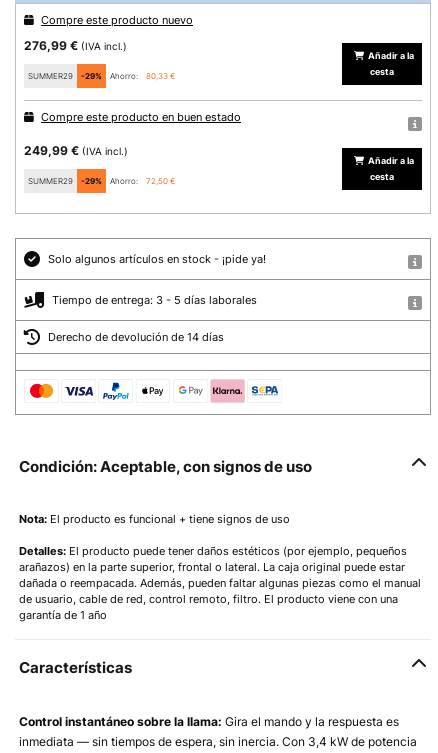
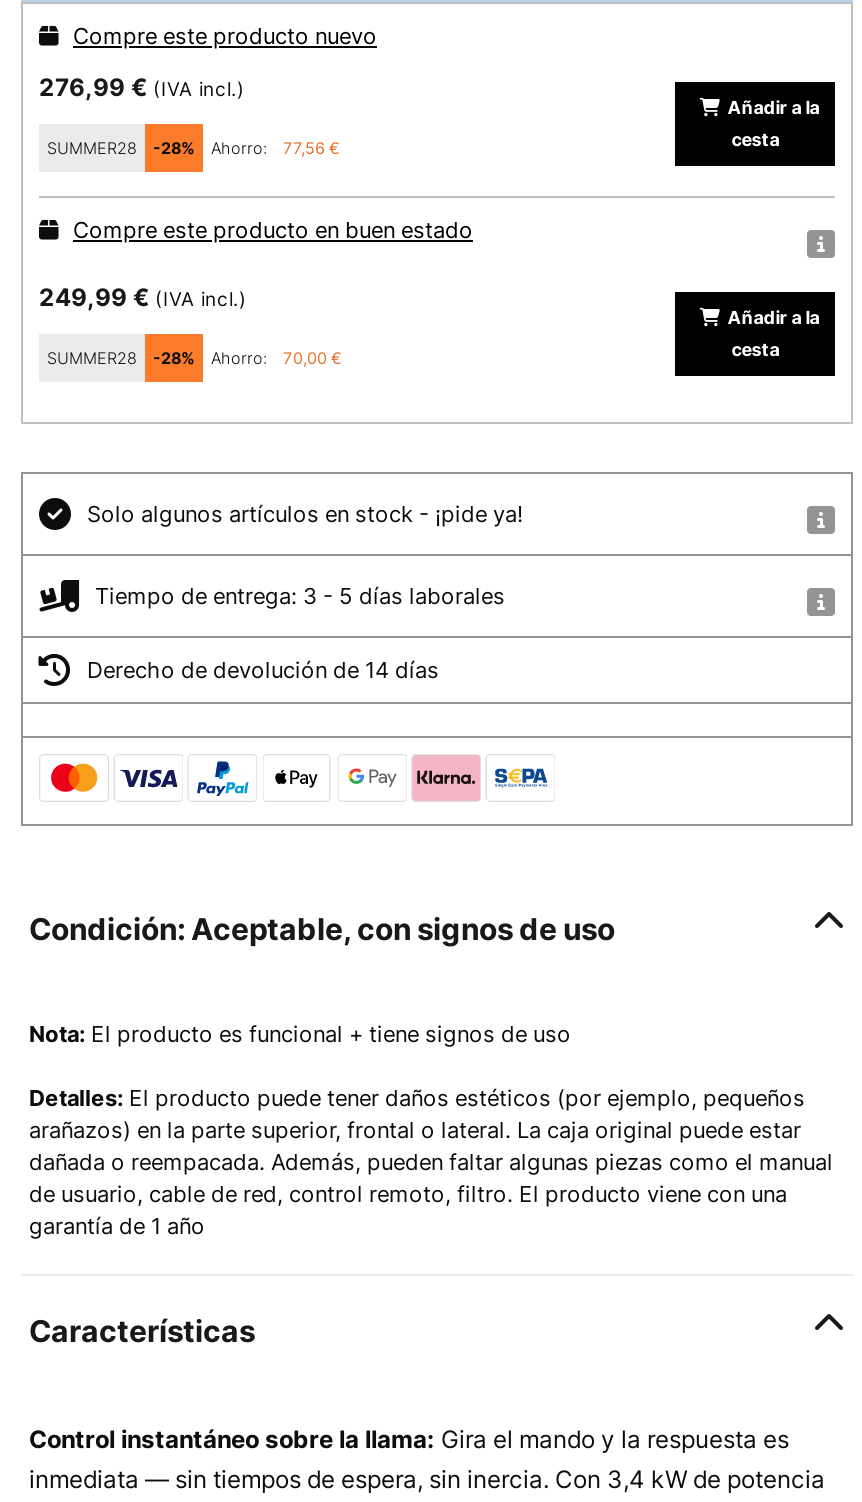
[28,71,102,81] SUMMER29 | -29% -> [47,139,195,159] SUMMER28 | -28%
[146,71,175,81] 80,33 € -> [283,139,339,159] 77,56 €
[28,176,102,186] SUMMER29 | -29% -> [47,349,195,369] SUMMER28 | -28%
[146,176,175,186] 72,50 € -> [283,349,341,369] 70,00 €

